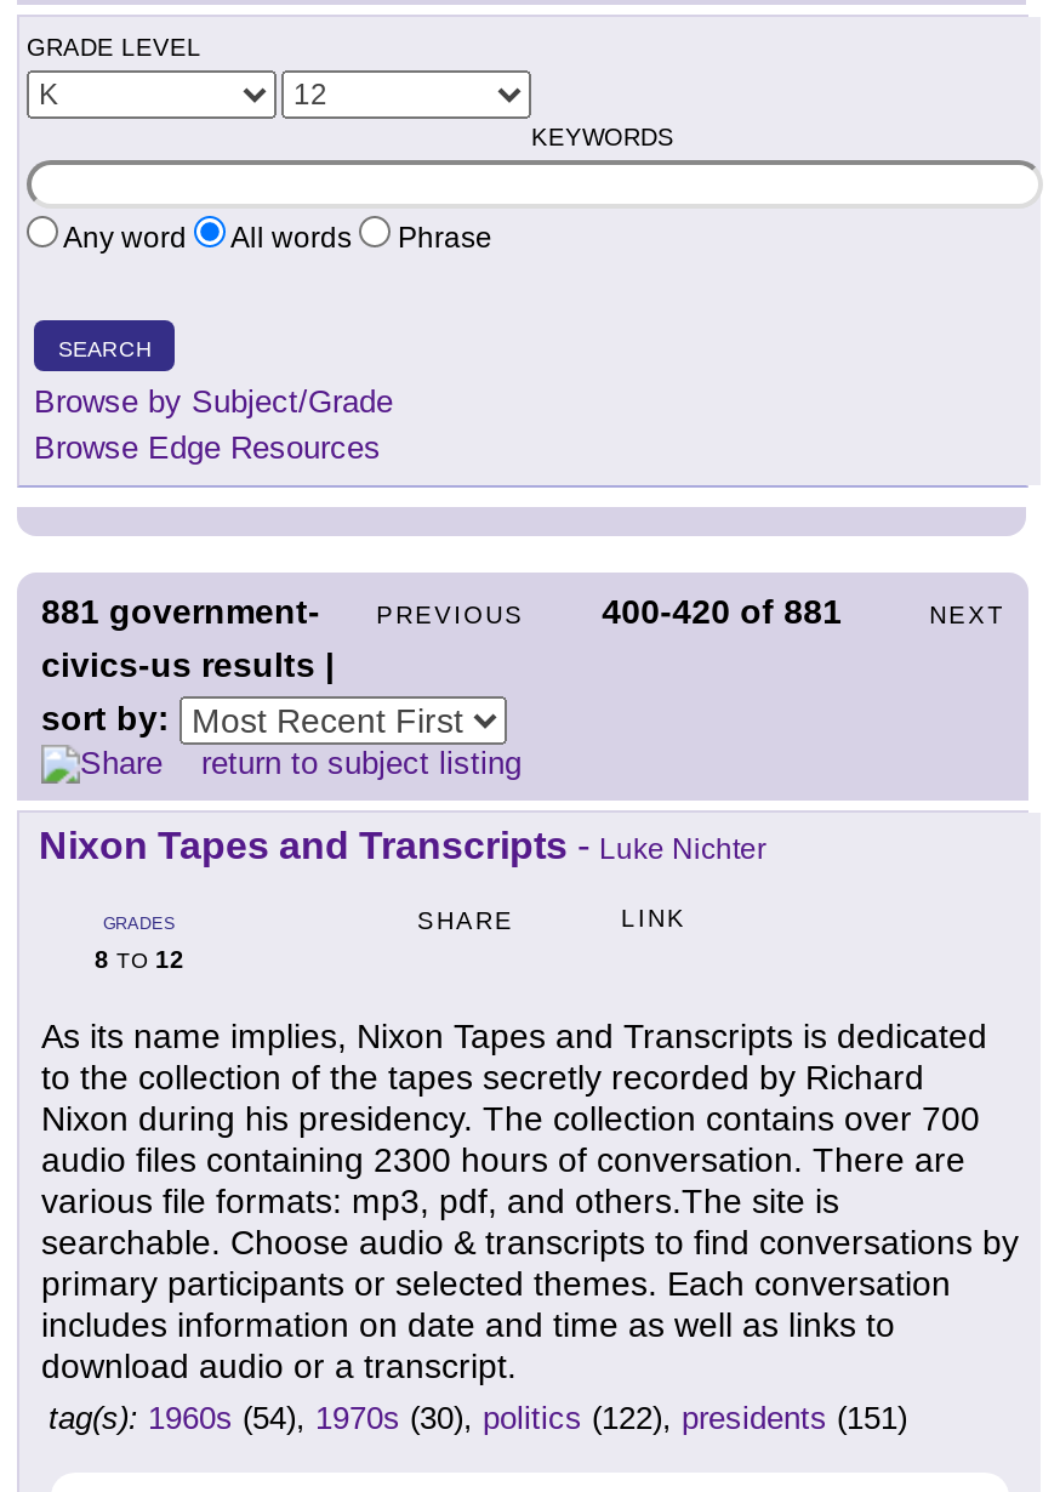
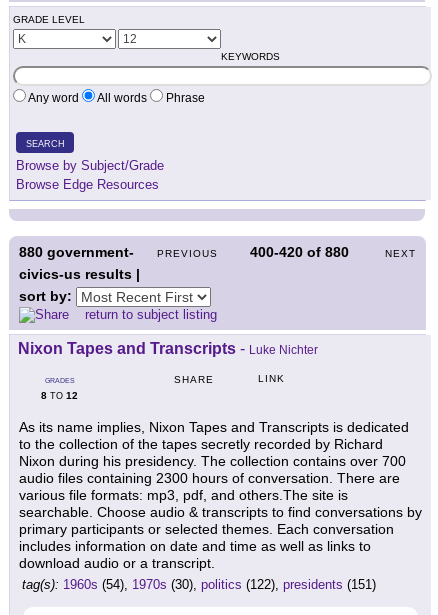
[41,592,320,631] 881 government- -> [19,244,134,260] 880 government-
[602,592,842,631] 400-420 of 881 -> [250,244,349,260] 400-420 of 880

